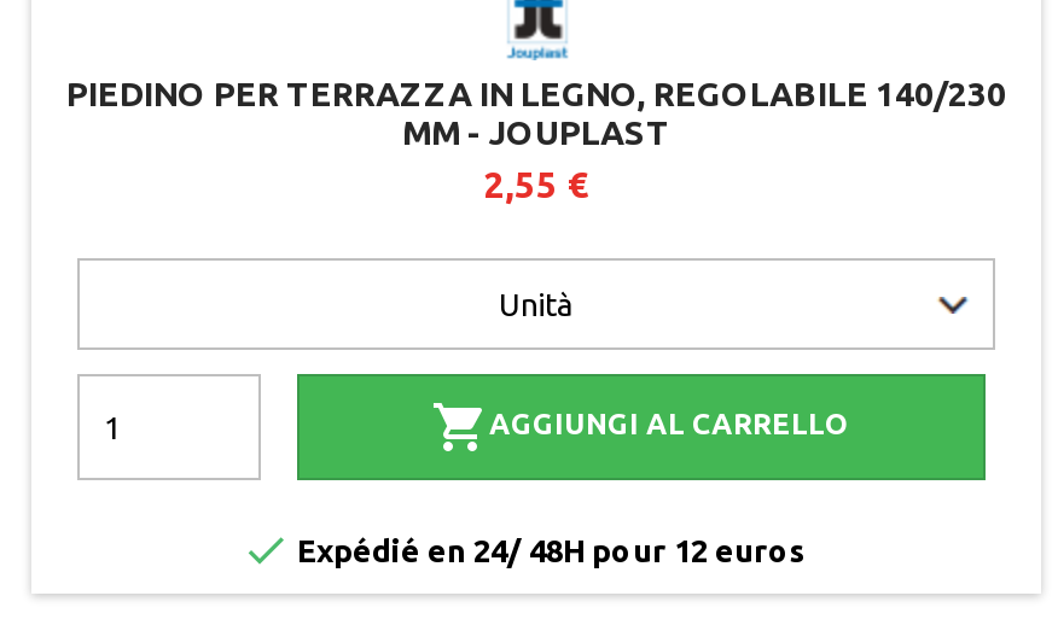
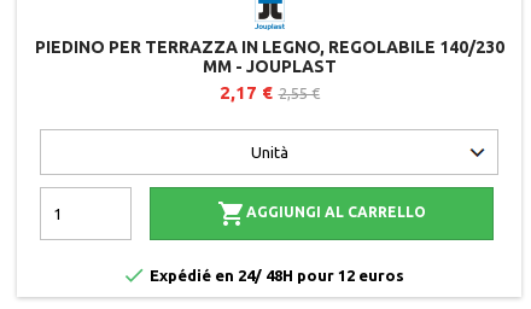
[483,163,589,204] 2,55 € -> [219,82,319,102] 2,17 € 2,55 €

